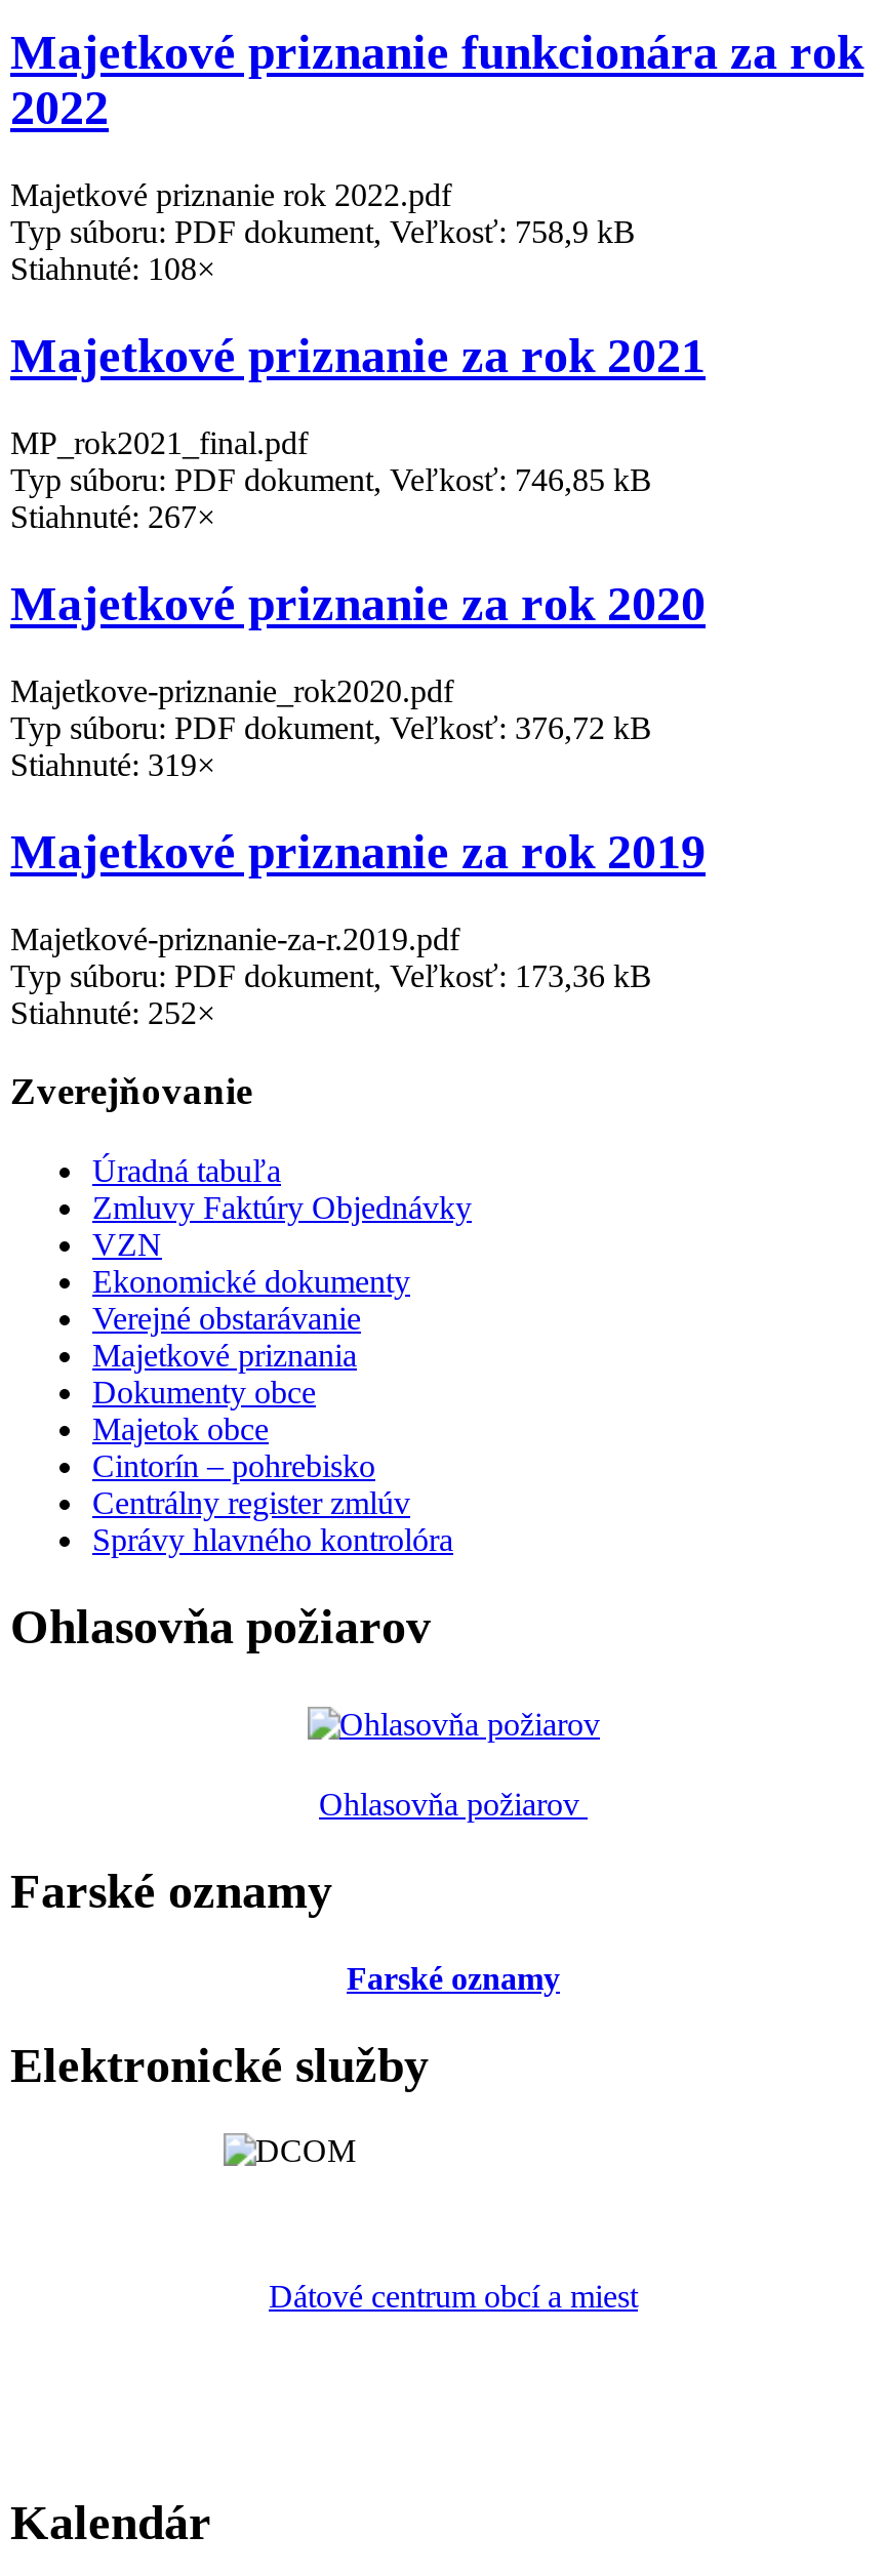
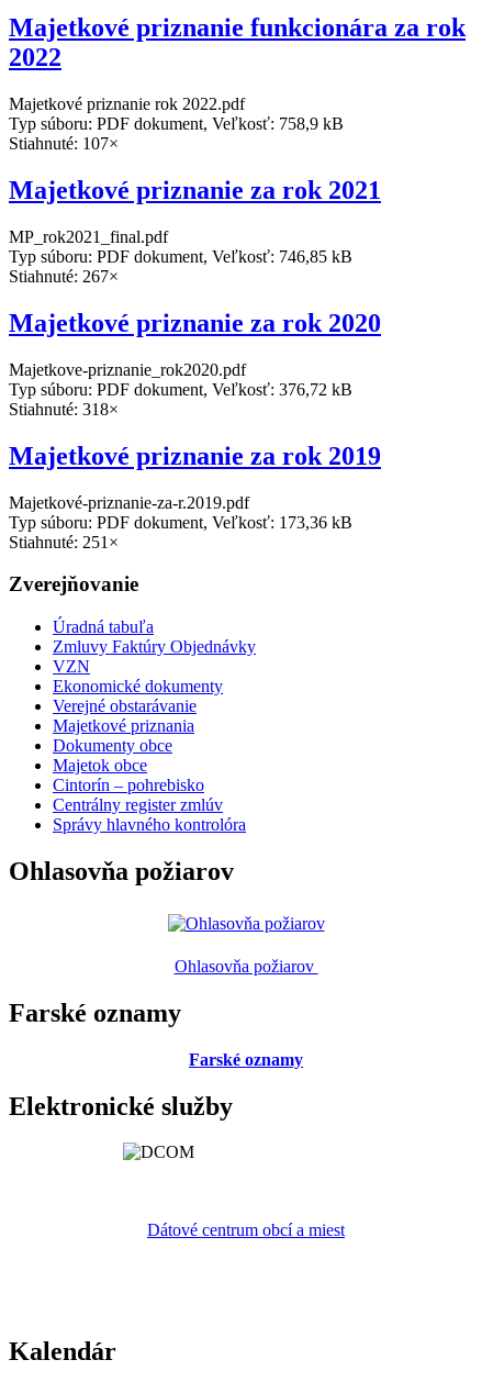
[10,251,215,286] Stiahnuté: 108× -> [9,134,119,153] Stiahnuté: 107×
[10,747,215,782] Stiahnuté: 319× -> [9,400,119,418] Stiahnuté: 318×
[10,995,215,1029] Stiahnuté: 252× -> [9,532,119,551] Stiahnuté: 251×

